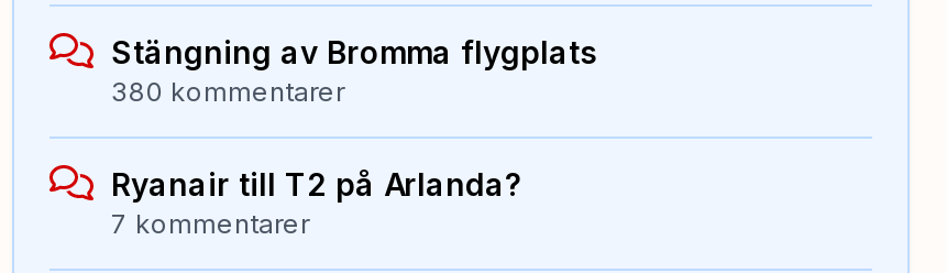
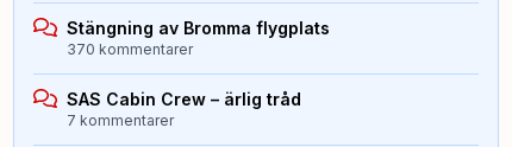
[111,75,344,108] 380 kommentarer -> [67,40,193,58] 370 kommentarer
[111,165,522,203] Ryanair till T2 på Arlanda? -> [67,89,301,109] SAS Cabin Crew – ärlig tråd

